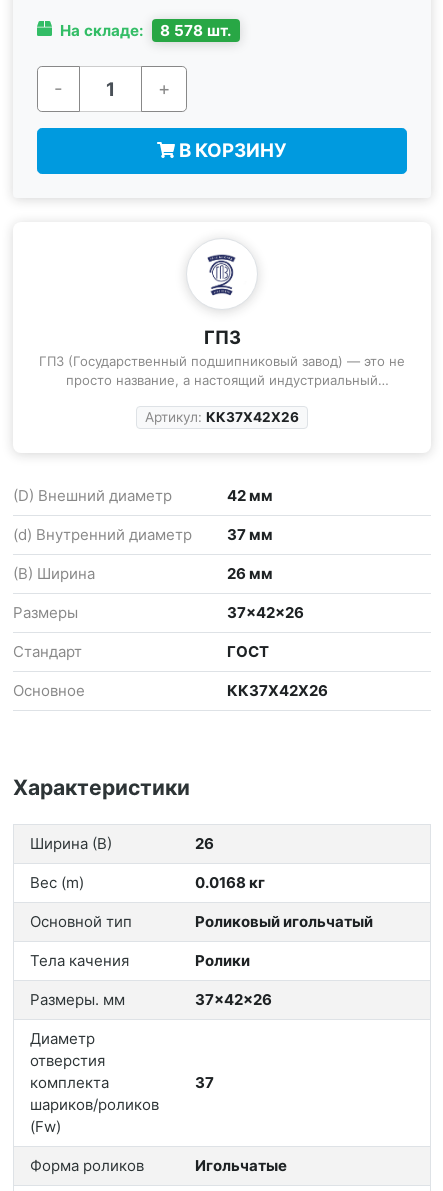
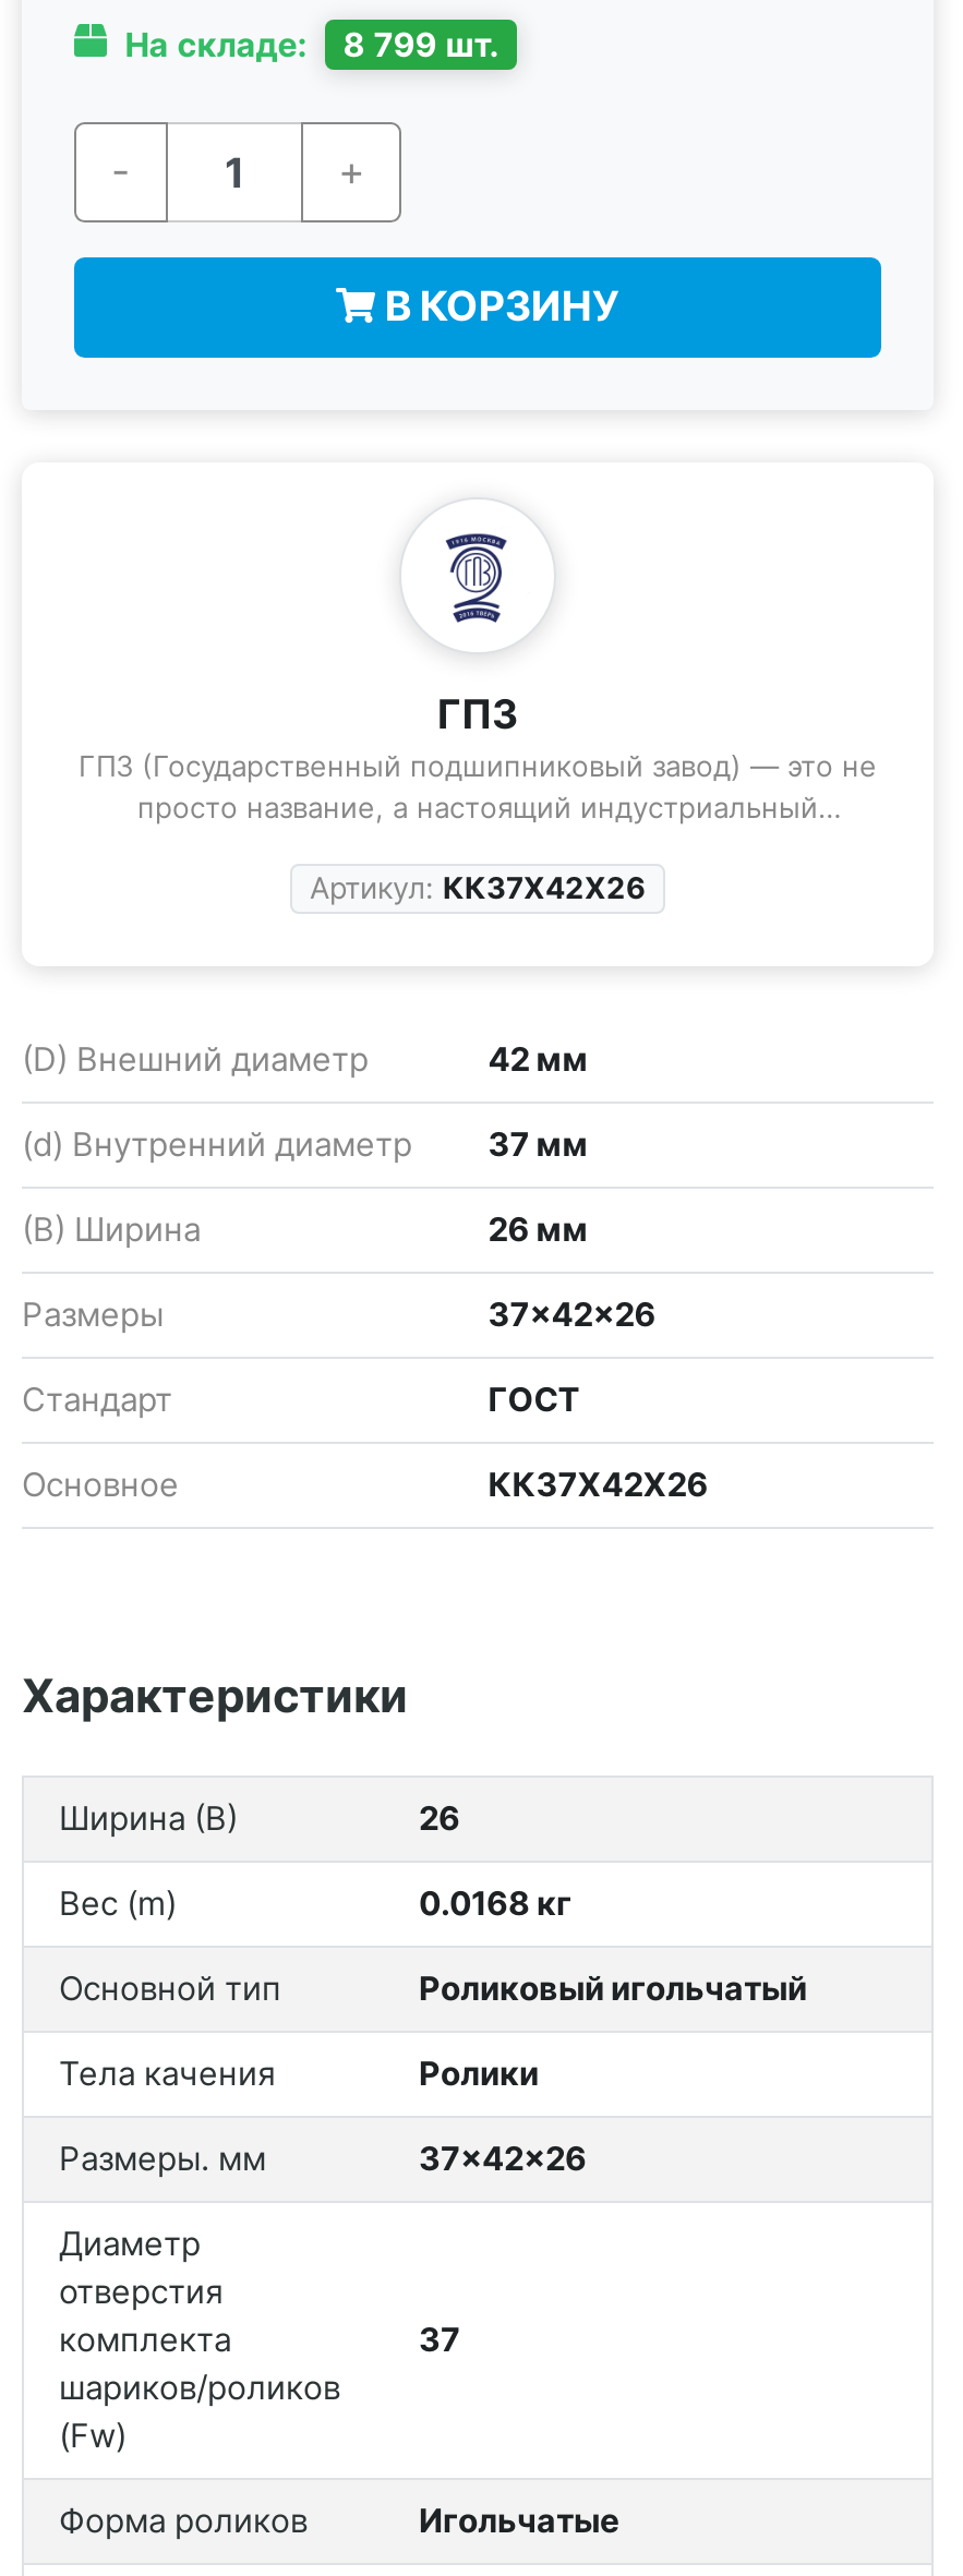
[60,20,232,40] На складе: 8 578 шт. -> [125,23,500,65] На складе: 8 799 шт.

